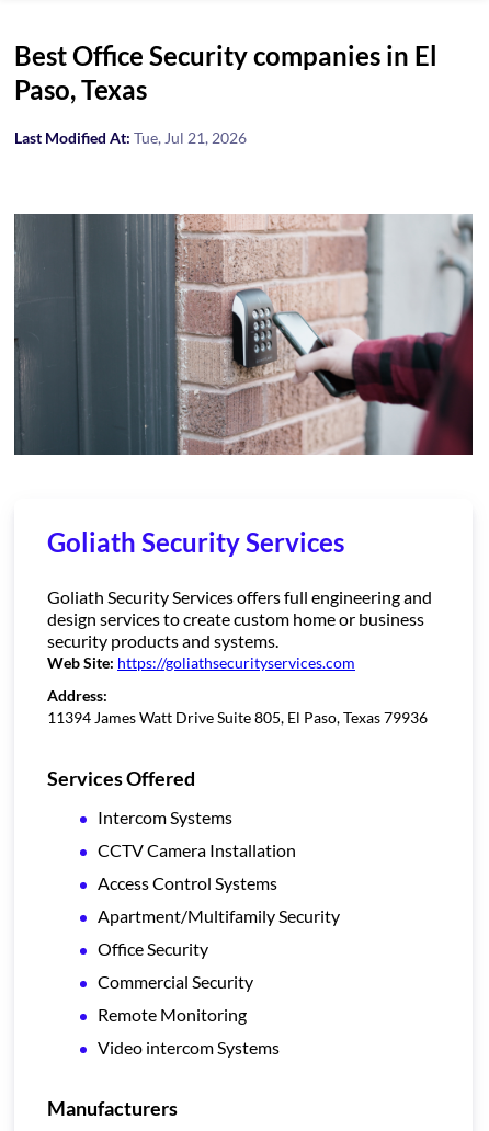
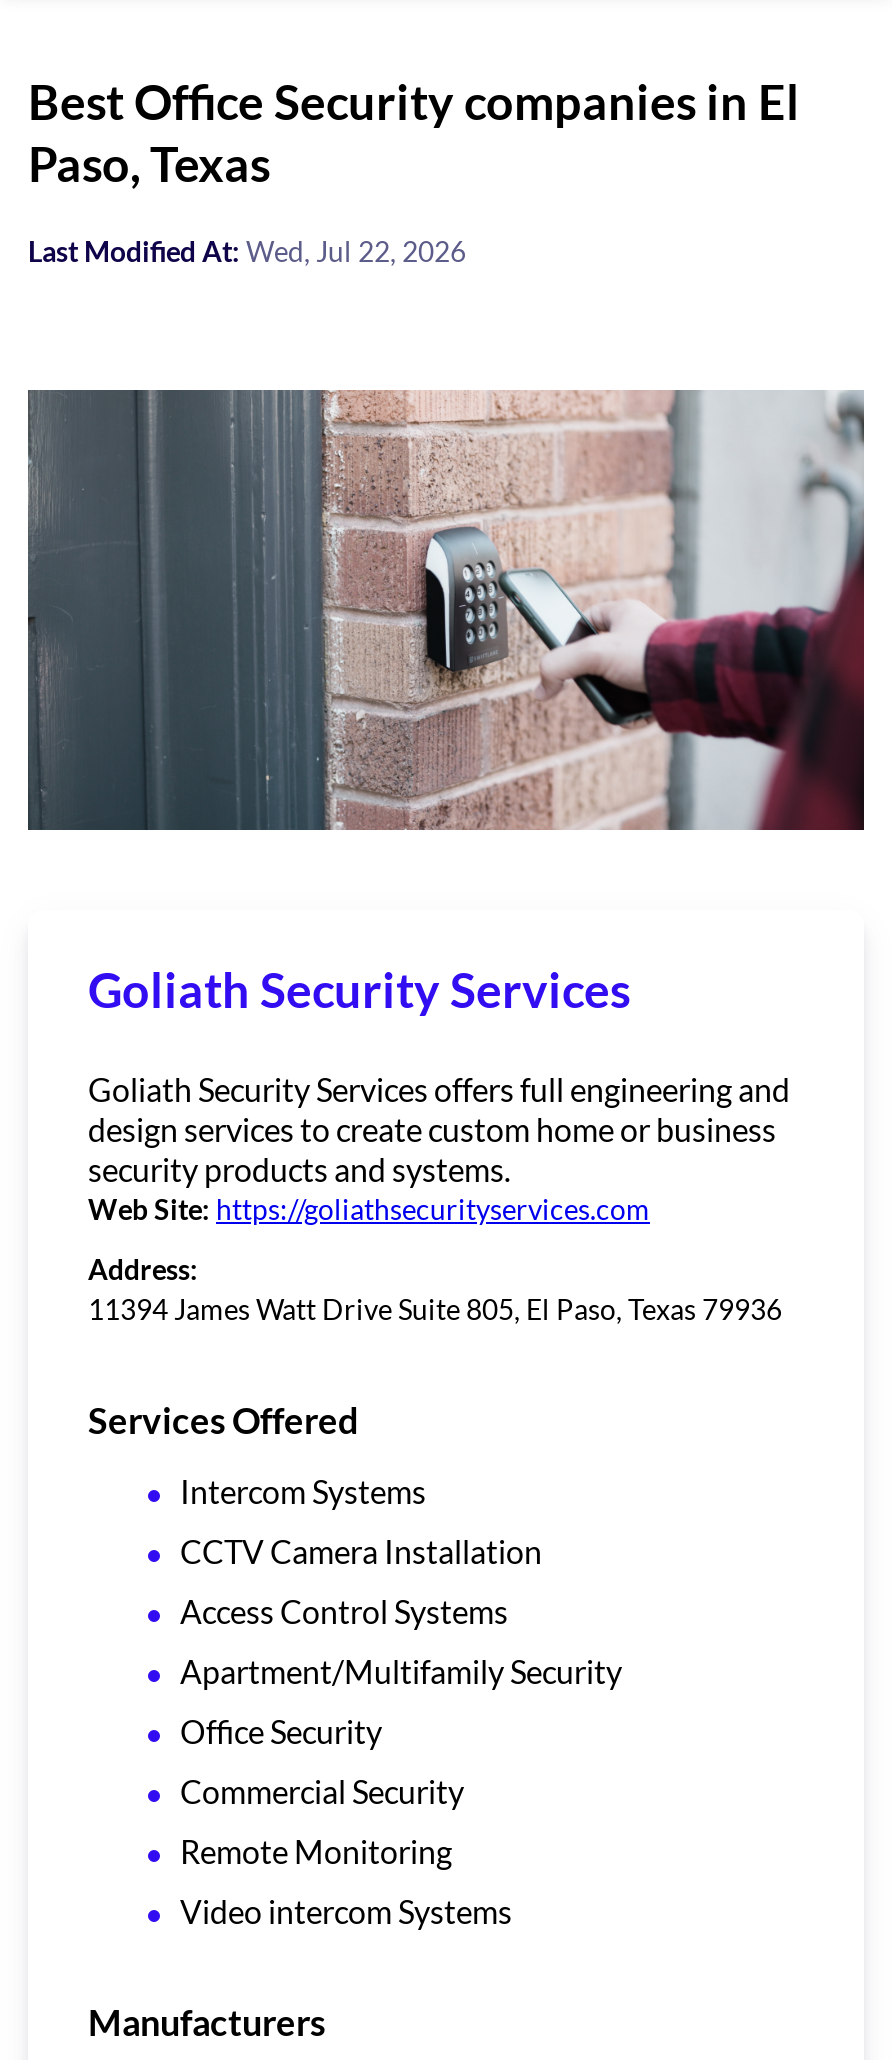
[14,128,247,147] Last Modified At: Tue, Jul 21, 2026 -> [28,234,466,268] Last Modified At: Wed, Jul 22, 2026

